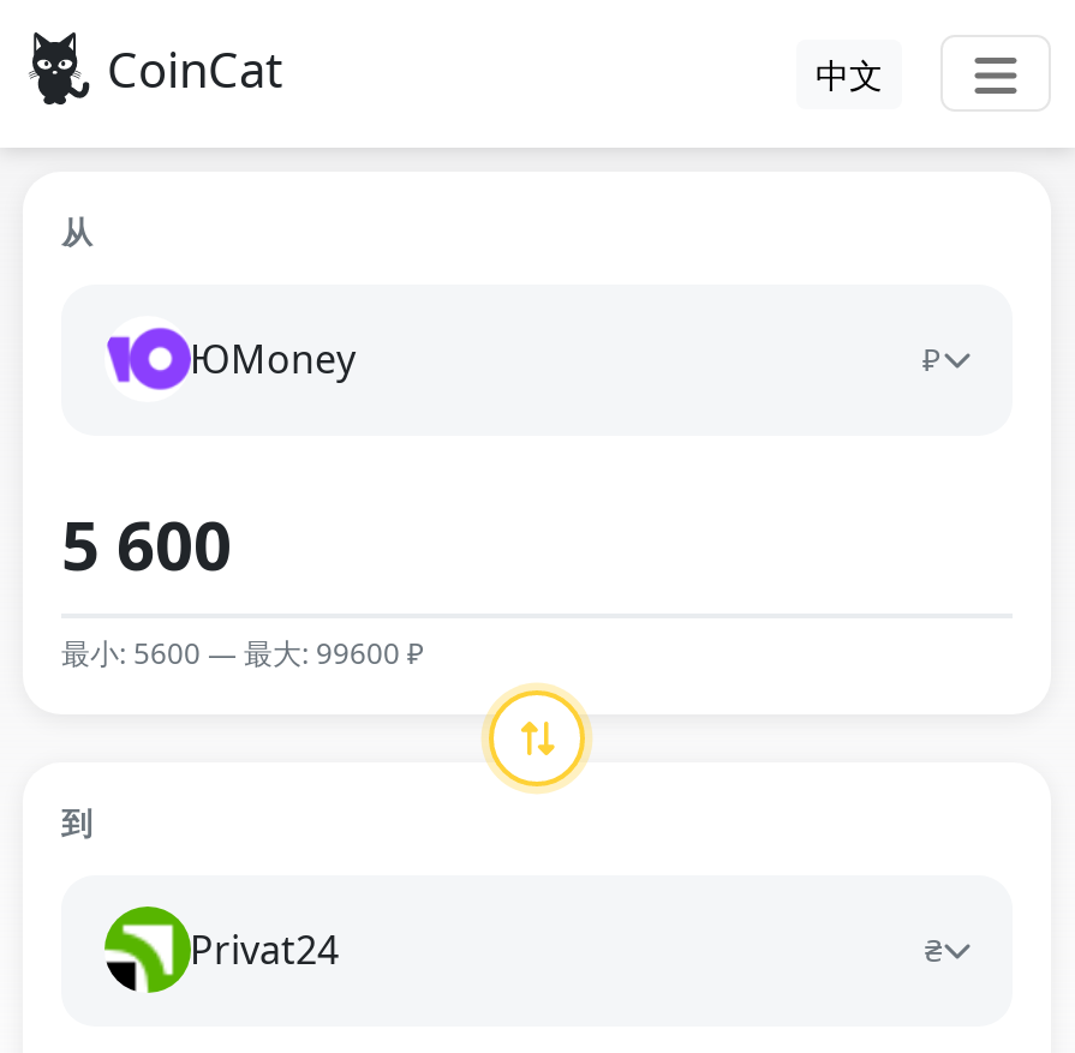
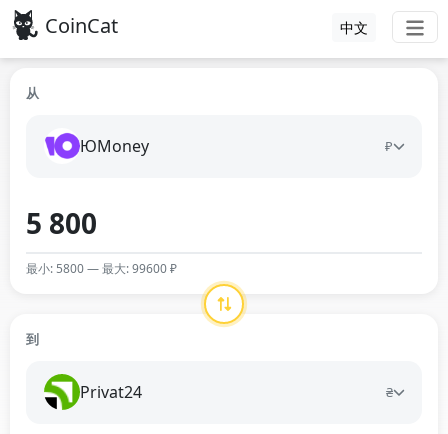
[61,632,424,673] 最小: 5600 — 最大: 99600 ₽ -> [26,260,177,277] 最小: 5800 — 最大: 99600 ₽

